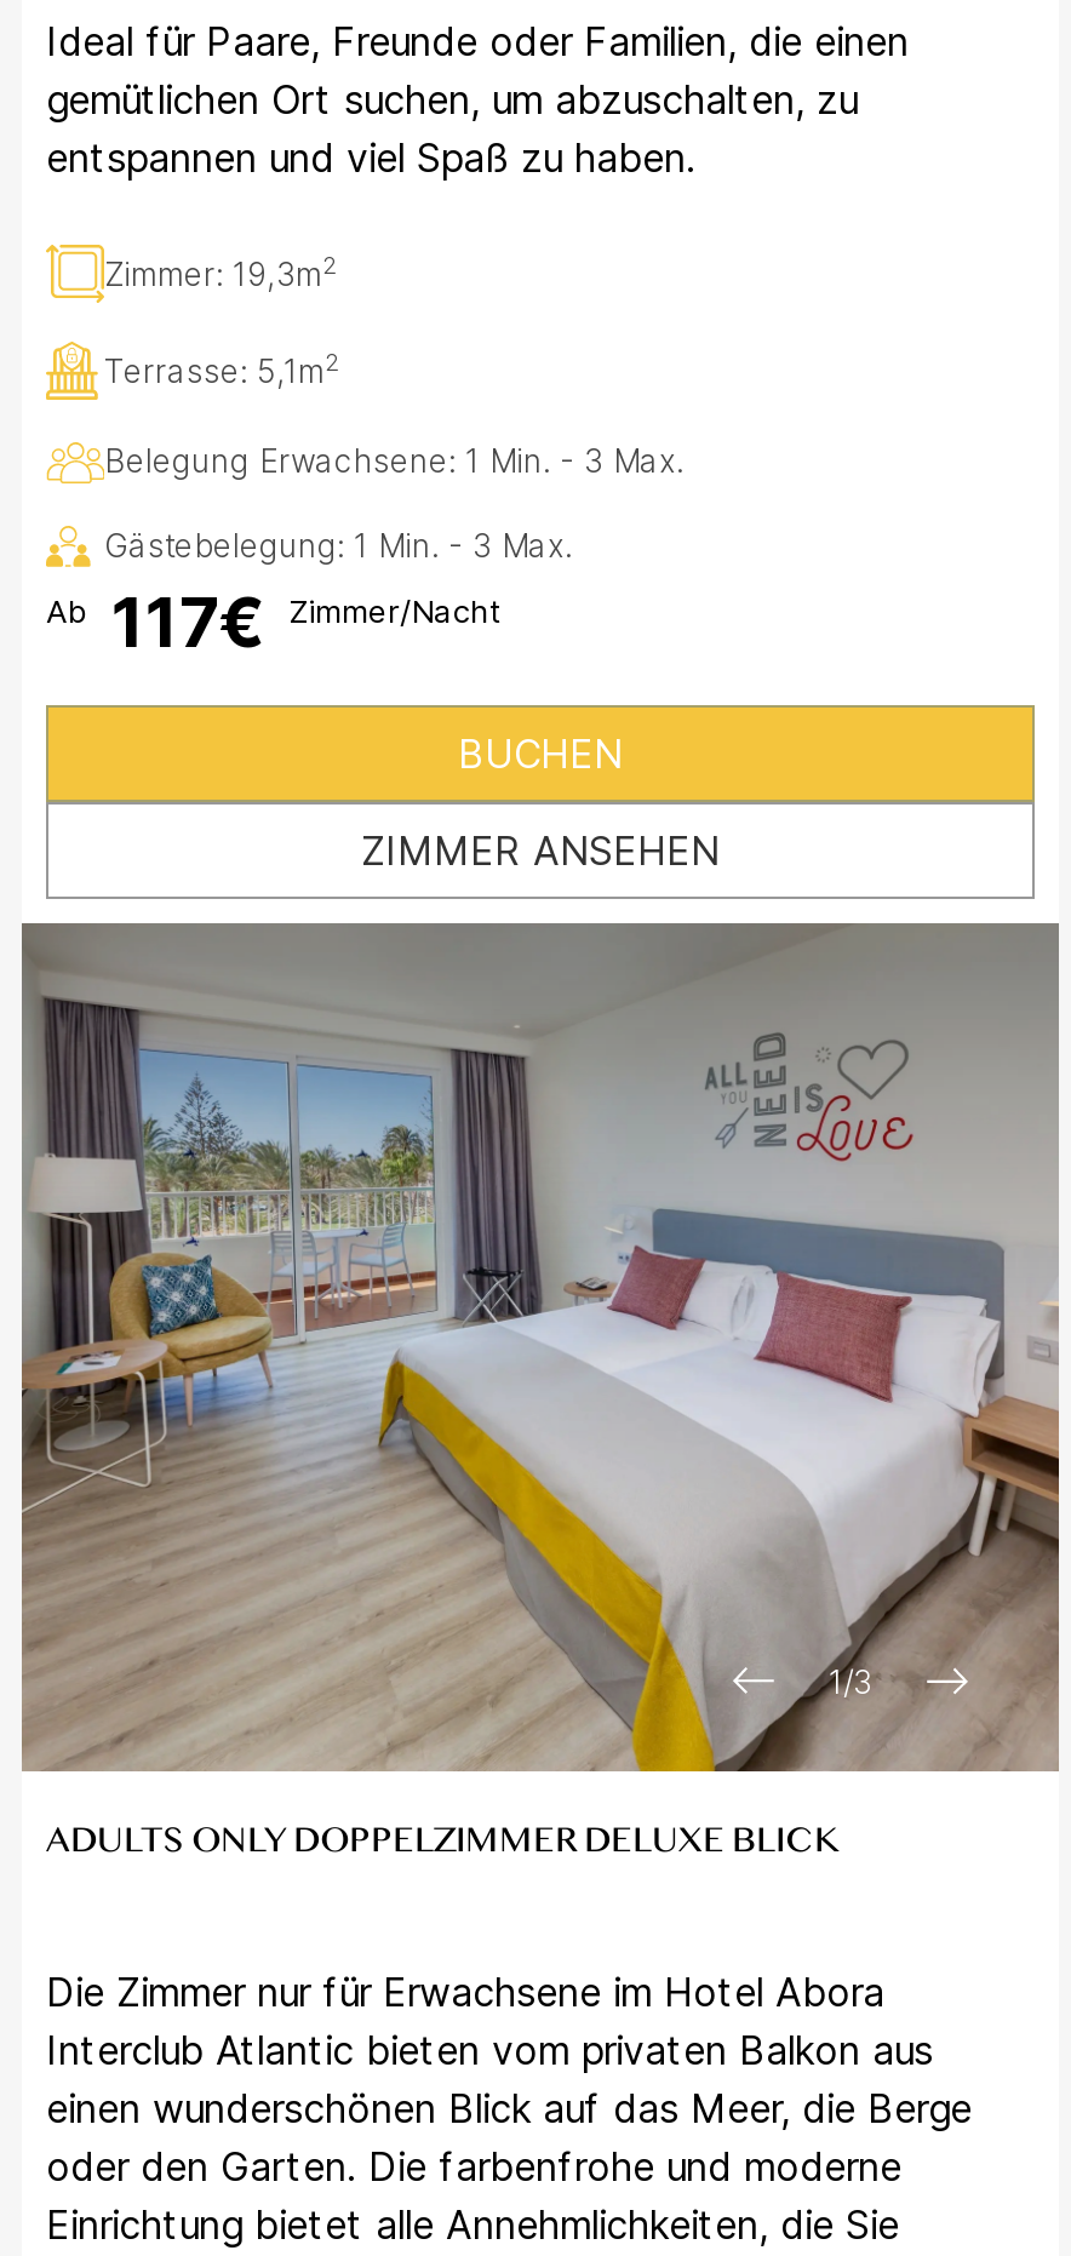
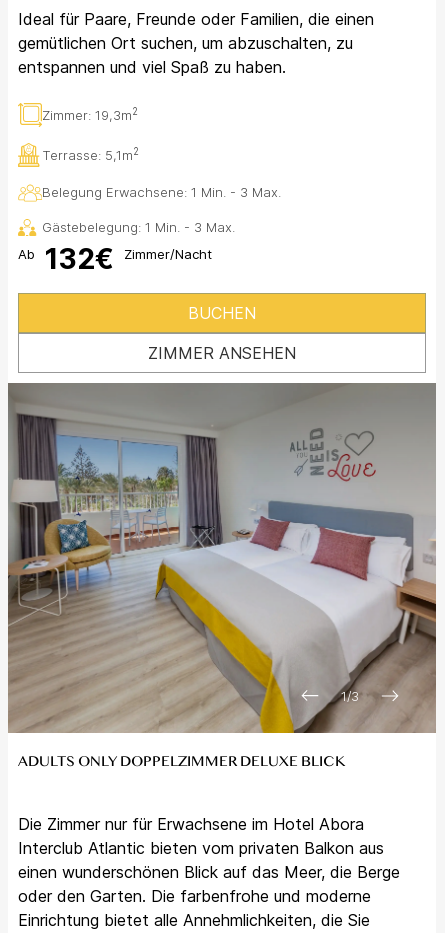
[46,583,502,665] Ab 117€ Zimmer/Nacht -> [18,242,212,276] Ab 132€ Zimmer/Nacht

